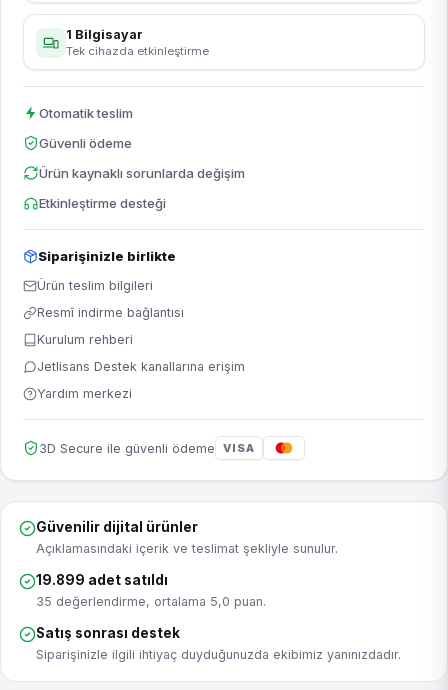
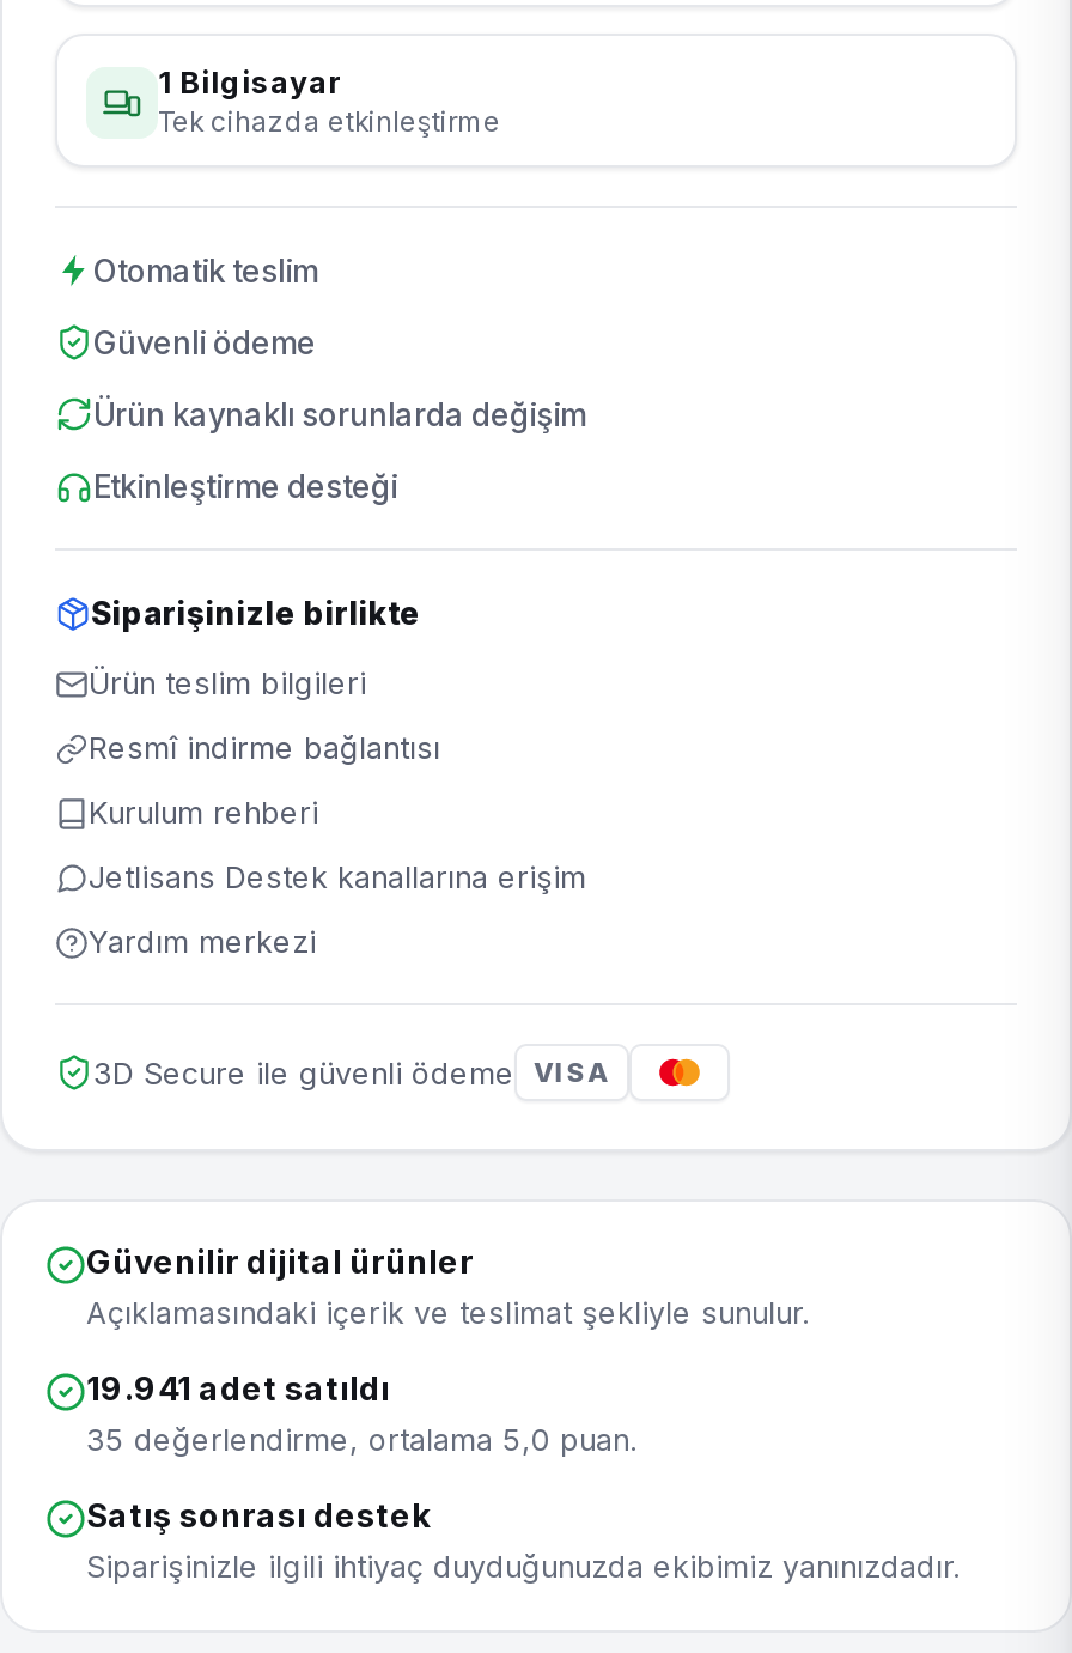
[36,572,168,588] 19.899 adet satıldı -> [86,1369,390,1408] 19.941 adet satıldı

